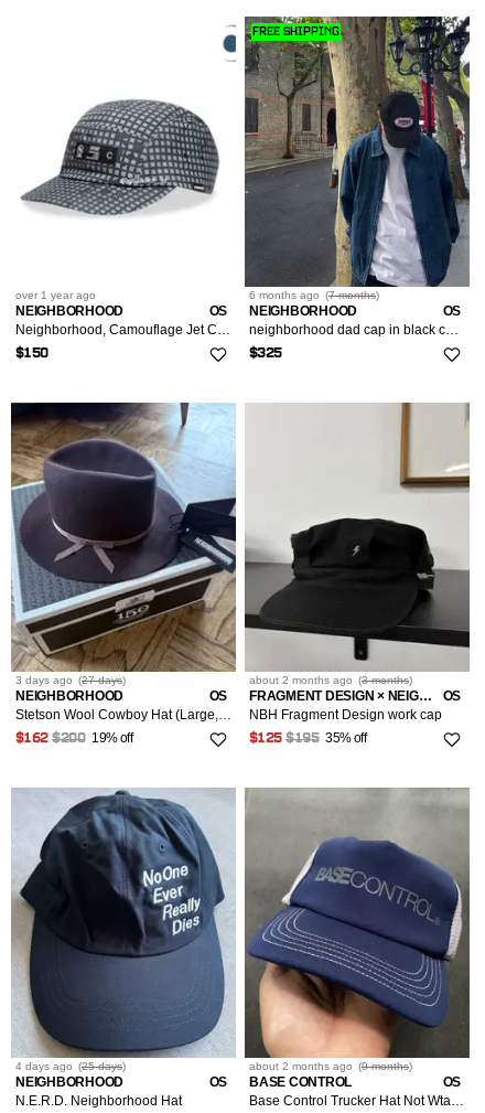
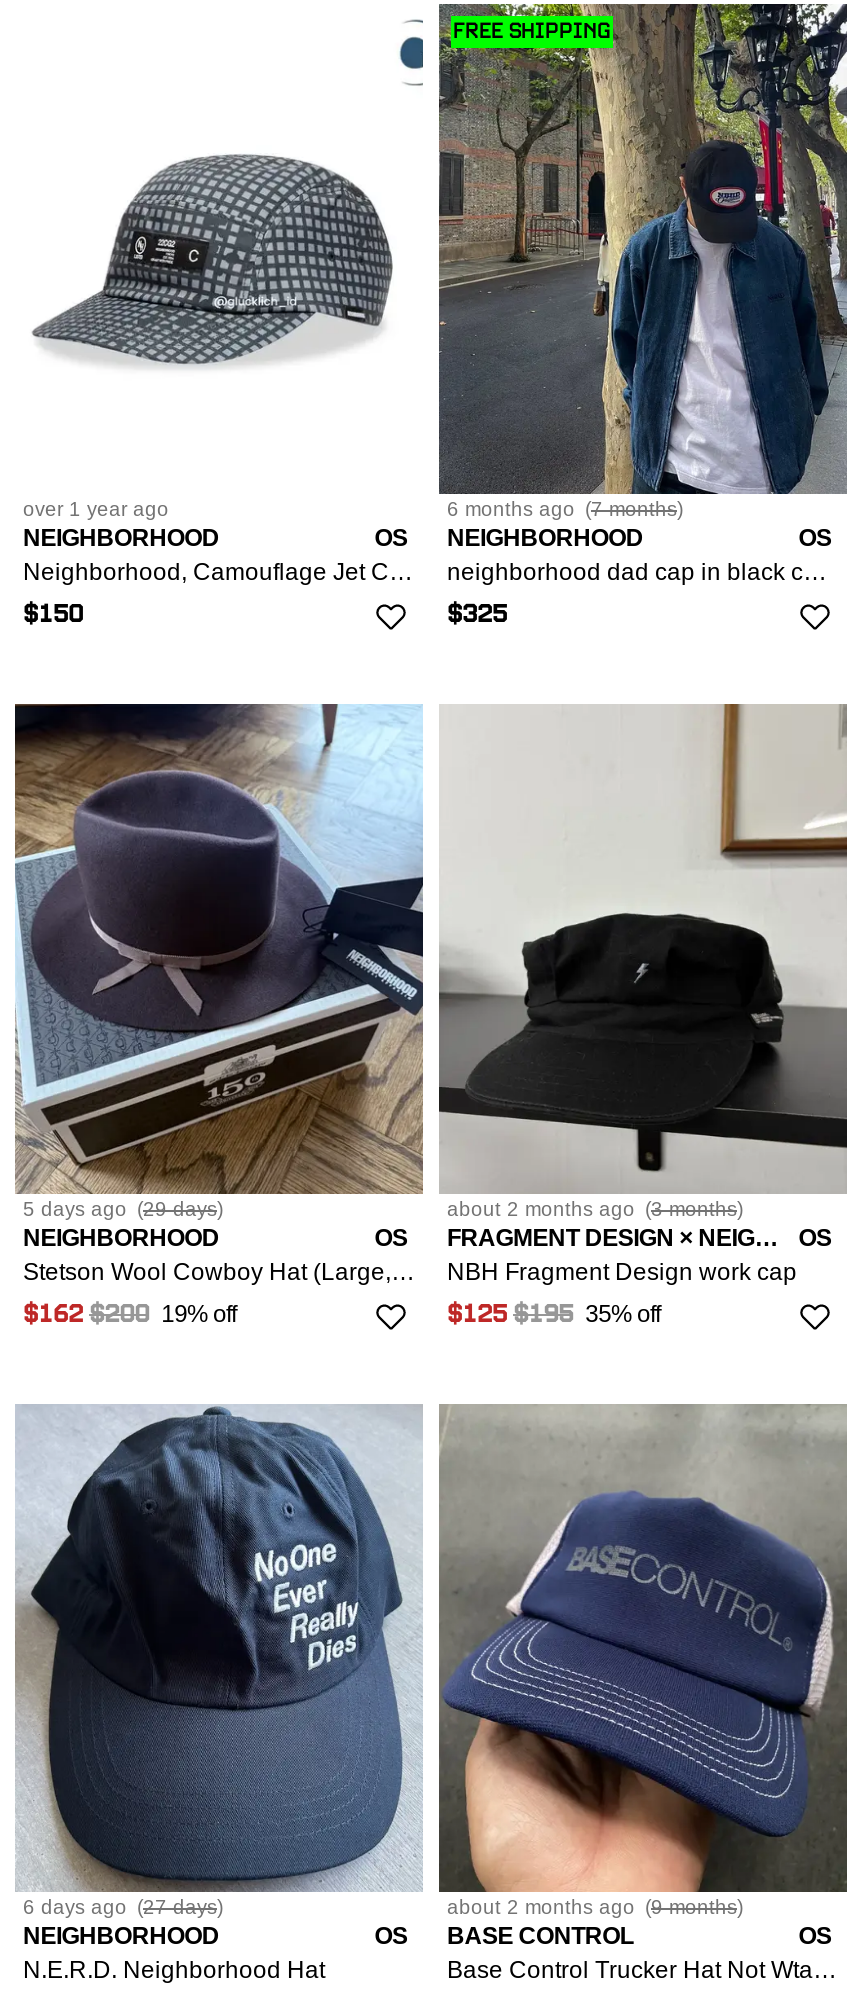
[15,674,126,686] 3 days ago (27 days) -> [23,1197,223,1219] 5 days ago (29 days)
[15,1060,126,1072] 4 days ago (25 days) -> [23,1896,223,1918] 6 days ago (27 days)

